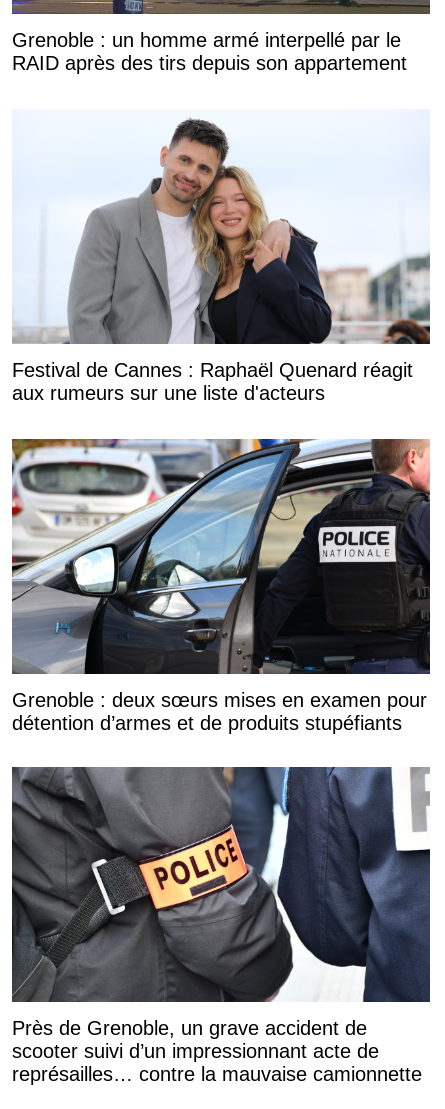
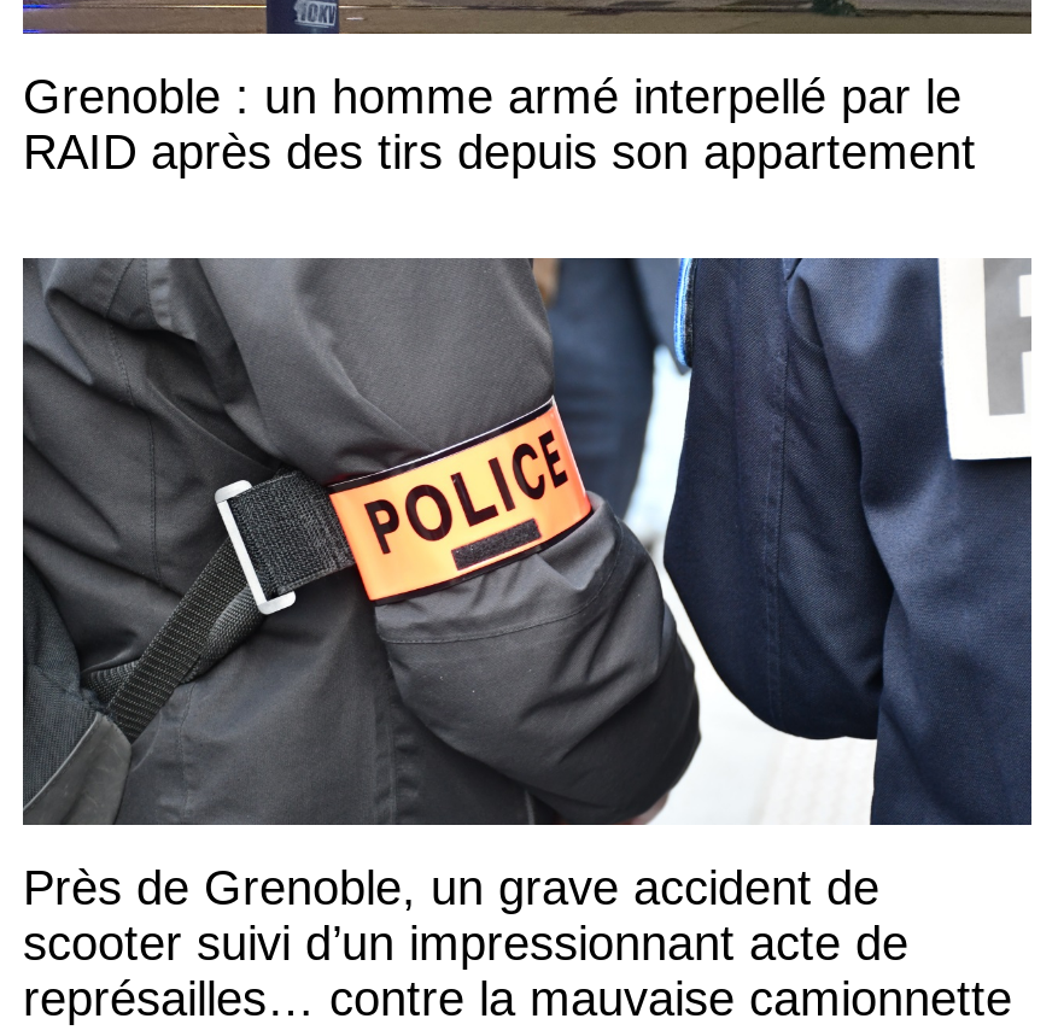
[12,107,430,404] [image] | Festival de Cannes : Raphaël Quenard réagit | aux rumeurs sur une liste d'acteurs -> none
[11,438,430,734] [image] | Grenoble : deux sœurs mises en examen pour | détention d’armes et de produits stupéfiants -> none

